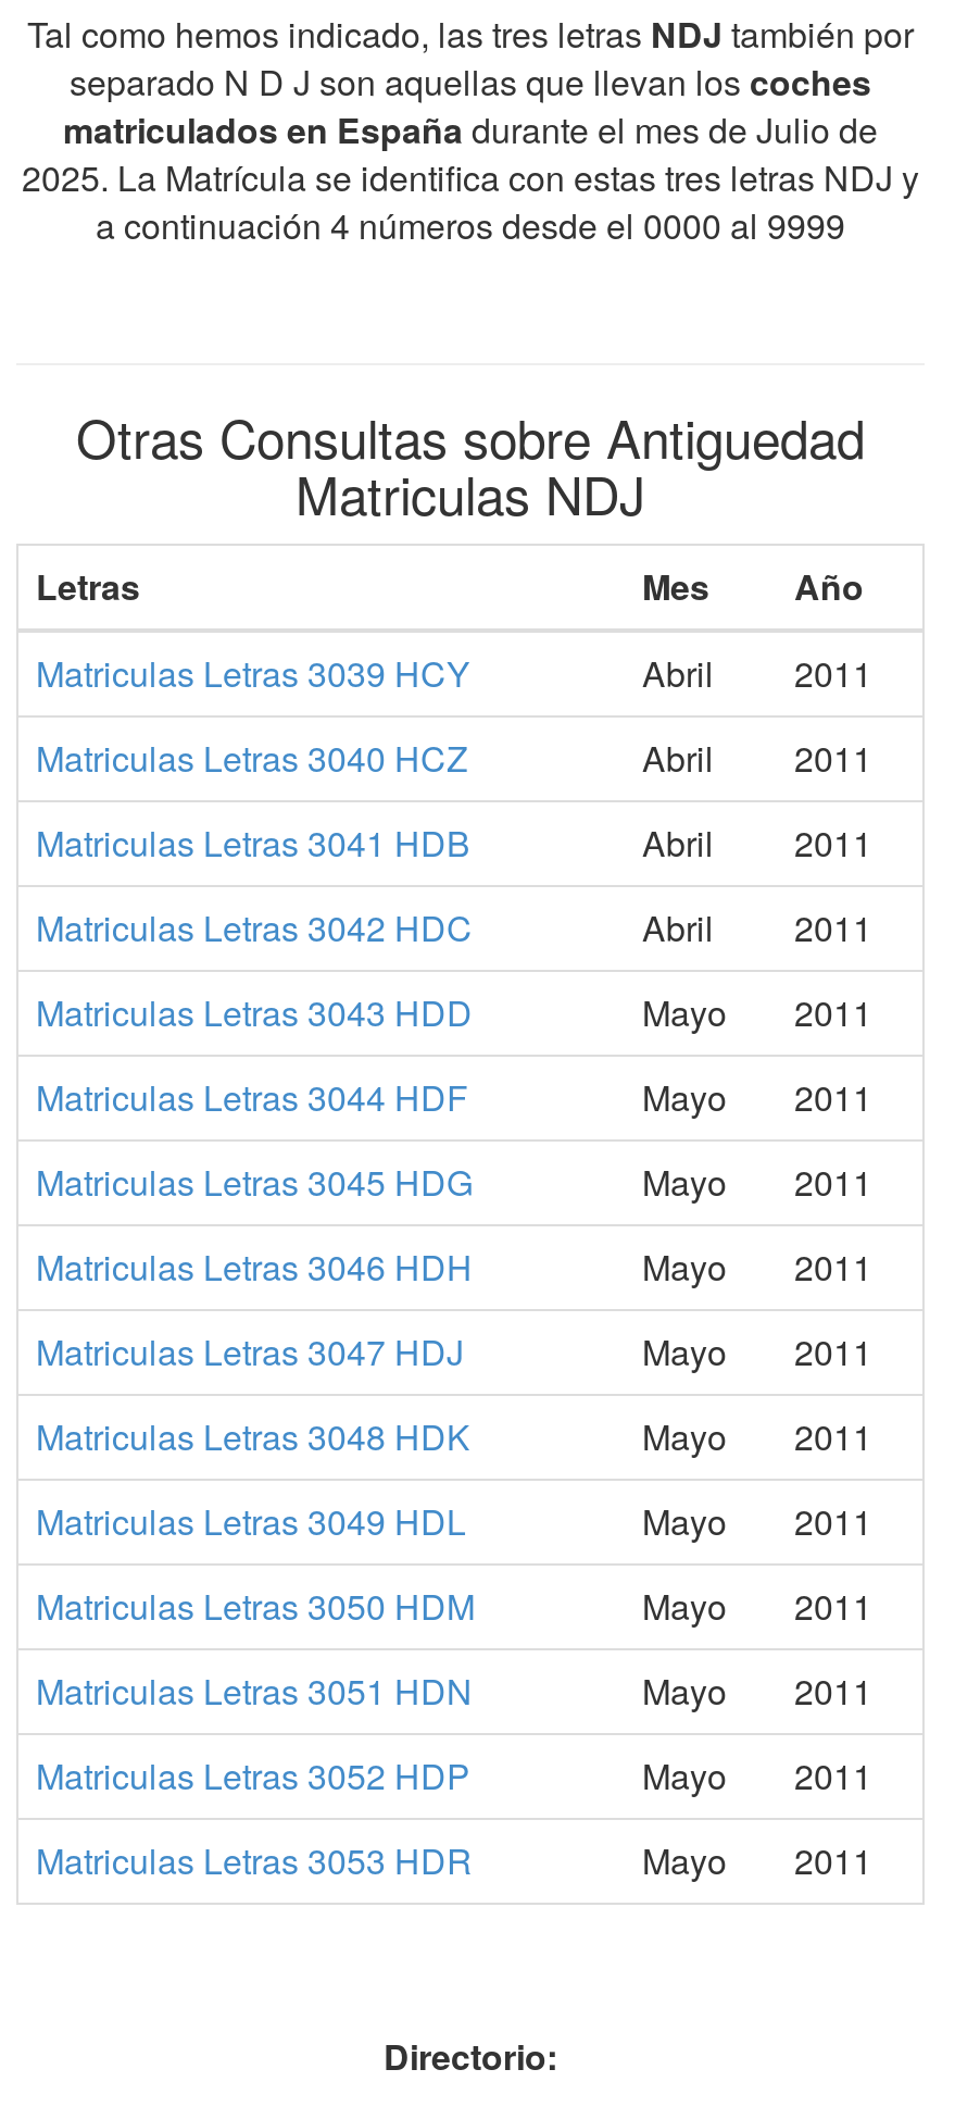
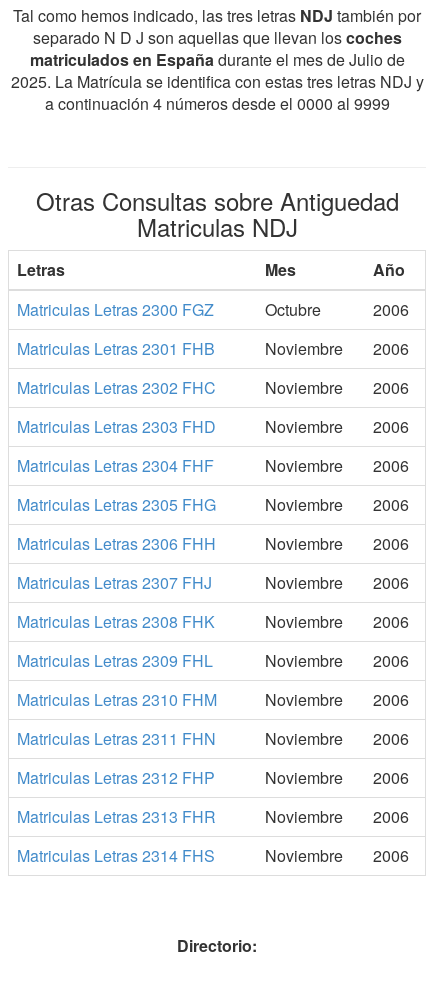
[36,648,872,698] Matriculas Letras 3039 HCY | Abril | 2011 -> [17,298,409,321] Matriculas Letras 2300 FGZ | Octubre | 2006
[36,733,872,783] Matriculas Letras 3040 HCZ | Abril | 2011 -> [17,337,409,360] Matriculas Letras 2301 FHB | Noviembre | 2006
[36,818,872,868] Matriculas Letras 3041 HDB | Abril | 2011 -> [17,376,409,399] Matriculas Letras 2302 FHC | Noviembre | 2006
[36,902,872,952] Matriculas Letras 3042 HDC | Abril | 2011 -> [17,415,409,438] Matriculas Letras 2303 FHD | Noviembre | 2006
[36,987,872,1037] Matriculas Letras 3043 HDD | Mayo | 2011 -> [17,454,409,477] Matriculas Letras 2304 FHF | Noviembre | 2006
[36,1072,872,1122] Matriculas Letras 3044 HDF | Mayo | 2011 -> [17,493,409,516] Matriculas Letras 2305 FHG | Noviembre | 2006
[36,1157,872,1207] Matriculas Letras 3045 HDG | Mayo | 2011 -> [17,532,409,555] Matriculas Letras 2306 FHH | Noviembre | 2006
[36,1242,872,1292] Matriculas Letras 3046 HDH | Mayo | 2011 -> [17,571,409,594] Matriculas Letras 2307 FHJ | Noviembre | 2006
[36,1326,872,1376] Matriculas Letras 3047 HDJ | Mayo | 2011 -> [17,610,409,633] Matriculas Letras 2308 FHK | Noviembre | 2006
[36,1411,872,1461] Matriculas Letras 3048 HDK | Mayo | 2011 -> [17,649,409,672] Matriculas Letras 2309 FHL | Noviembre | 2006
[36,1496,872,1546] Matriculas Letras 3049 HDL | Mayo | 2011 -> [17,688,409,711] Matriculas Letras 2310 FHM | Noviembre | 2006
[36,1581,872,1631] Matriculas Letras 3050 HDM | Mayo | 2011 -> [17,727,409,750] Matriculas Letras 2311 FHN | Noviembre | 2006
[36,1666,872,1716] Matriculas Letras 3051 HDN | Mayo | 2011 -> [17,766,409,789] Matriculas Letras 2312 FHP | Noviembre | 2006
[36,1750,872,1800] Matriculas Letras 3052 HDP | Mayo | 2011 -> [17,805,409,828] Matriculas Letras 2313 FHR | Noviembre | 2006
[36,1835,872,1885] Matriculas Letras 3053 HDR | Mayo | 2011 -> [17,844,409,867] Matriculas Letras 2314 FHS | Noviembre | 2006

